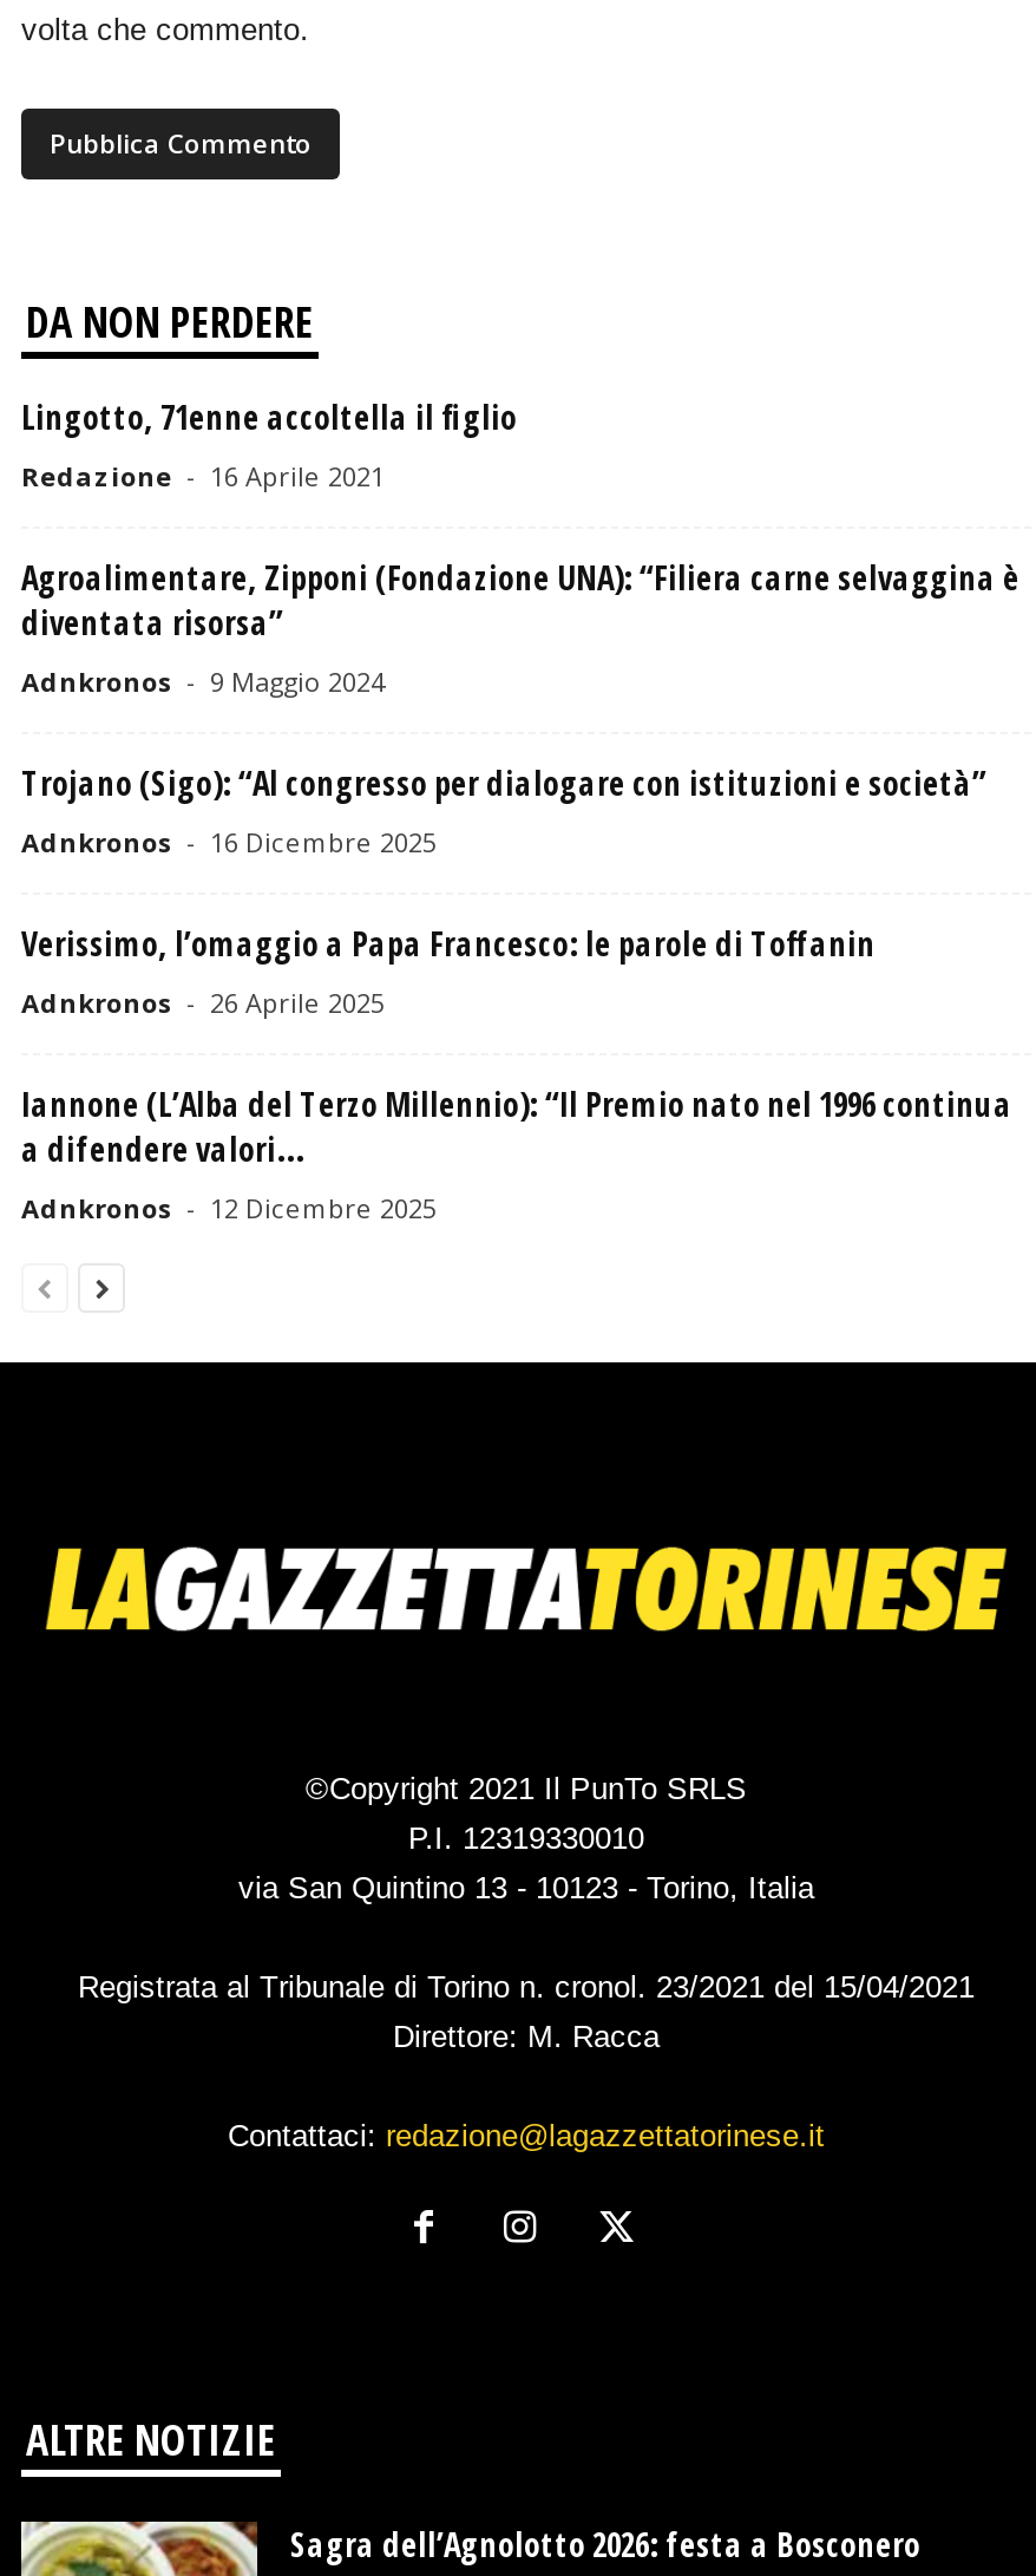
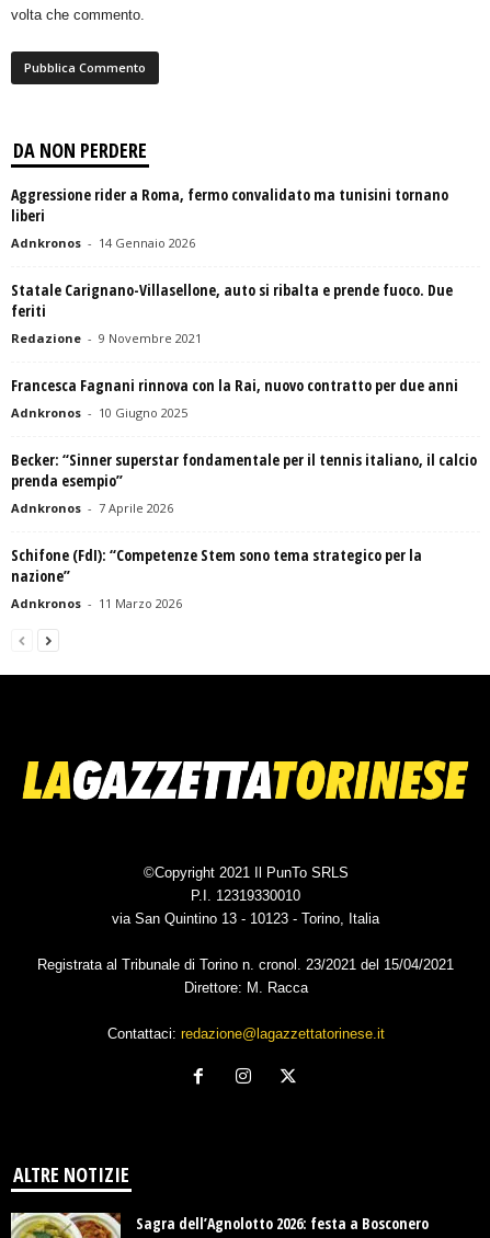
[21,394,517,493] Lingotto, 71enne accoltella il figlio | Redazione - 16 Aprile 2021 -> [11,184,448,251] Aggressione rider a Roma, fermo convalidato ma tunisini tornano | liberi | Adnkronos - 14 Gennaio 2026
[21,554,1019,698] Agroalimentare, Zipponi (Fondazione UNA): “Filiera carne selvaggina è | diventata risorsa” | Adnkronos - 9 Maggio 2024 -> [11,279,453,346] Statale Carignano-Villasellone, auto si ribalta e prende fuoco. Due | feriti | Redazione - 9 Novembre 2021
[21,760,986,859] Trojano (Sigo): “Al congresso per dialogare con istituzioni e società” | Adnkronos - 16 Dicembre 2025 -> [11,374,458,420] Francesca Fagnani rinnova con la Rai, nuovo contratto per due anni | Adnkronos - 10 Giugno 2025
[21,920,876,1019] Verissimo, l’omaggio a Papa Francesco: le parole di Toffanin | Adnkronos - 26 Aprile 2025 -> [11,449,477,516] Becker: “Sinner superstar fondamentale per il tennis italiano, il calcio | prenda esempio” | Adnkronos - 7 Aprile 2026
[21,1081,1012,1225] Iannone (L’Alba del Terzo Millennio): “Il Premio nato nel 1996 continua | a difendere valori... | Adnkronos - 12 Dicembre 2025 -> [11,544,422,611] Schifone (FdI): “Competenze Stem sono tema strategico per la | nazione” | Adnkronos - 11 Marzo 2026

